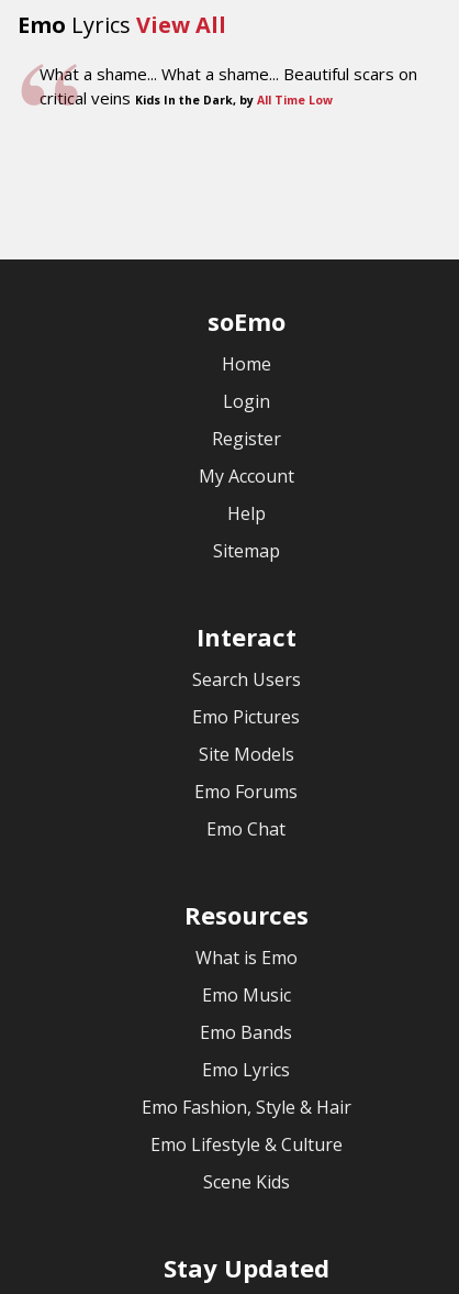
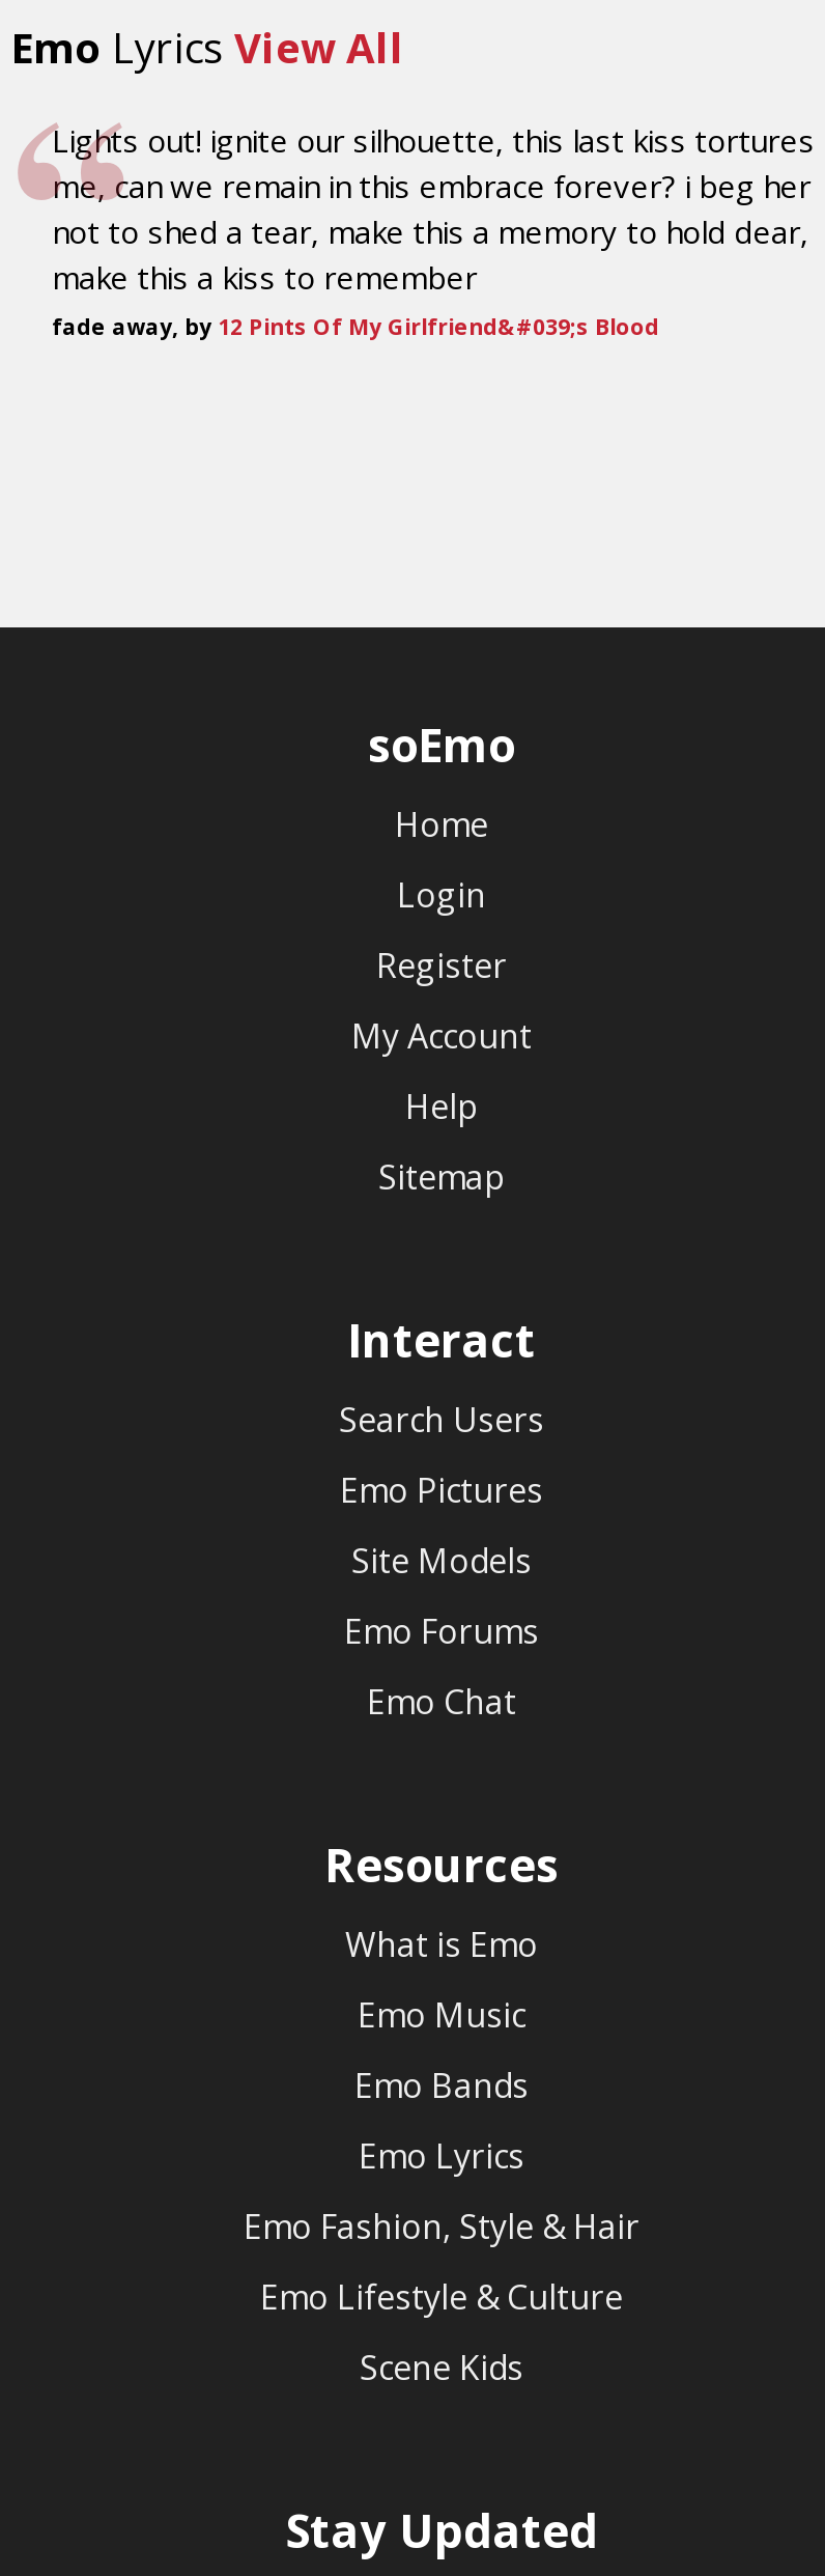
[40,63,417,109] What a shame... What a shame... Beautiful scars on | critical veins Kids In the Dark, byAll Time Low -> [52,119,815,341] Lights out! ignite our silhouette, this last kiss tortures | me, can we remain in this embrace forever? i beg her | not to shed a tear, make this a memory to hold dear, | make this a kiss to remember | fade away, by 12 Pints Of My Girlfriend&#039;s Blood

